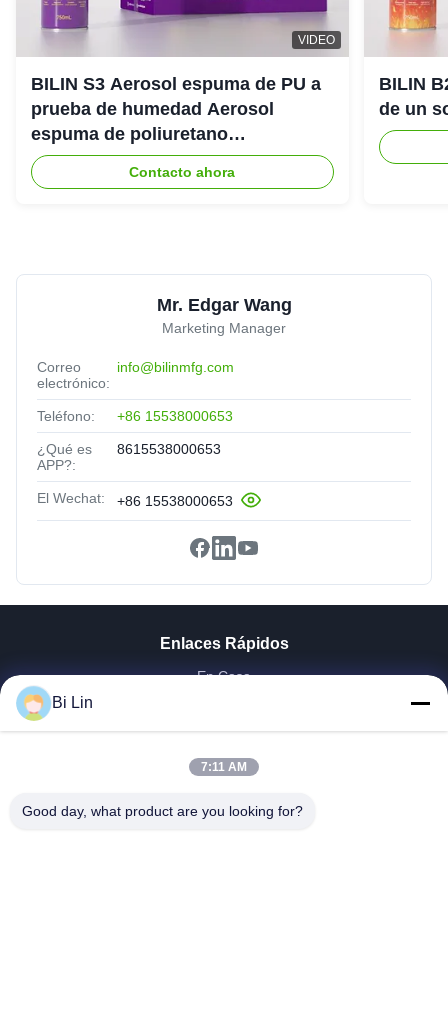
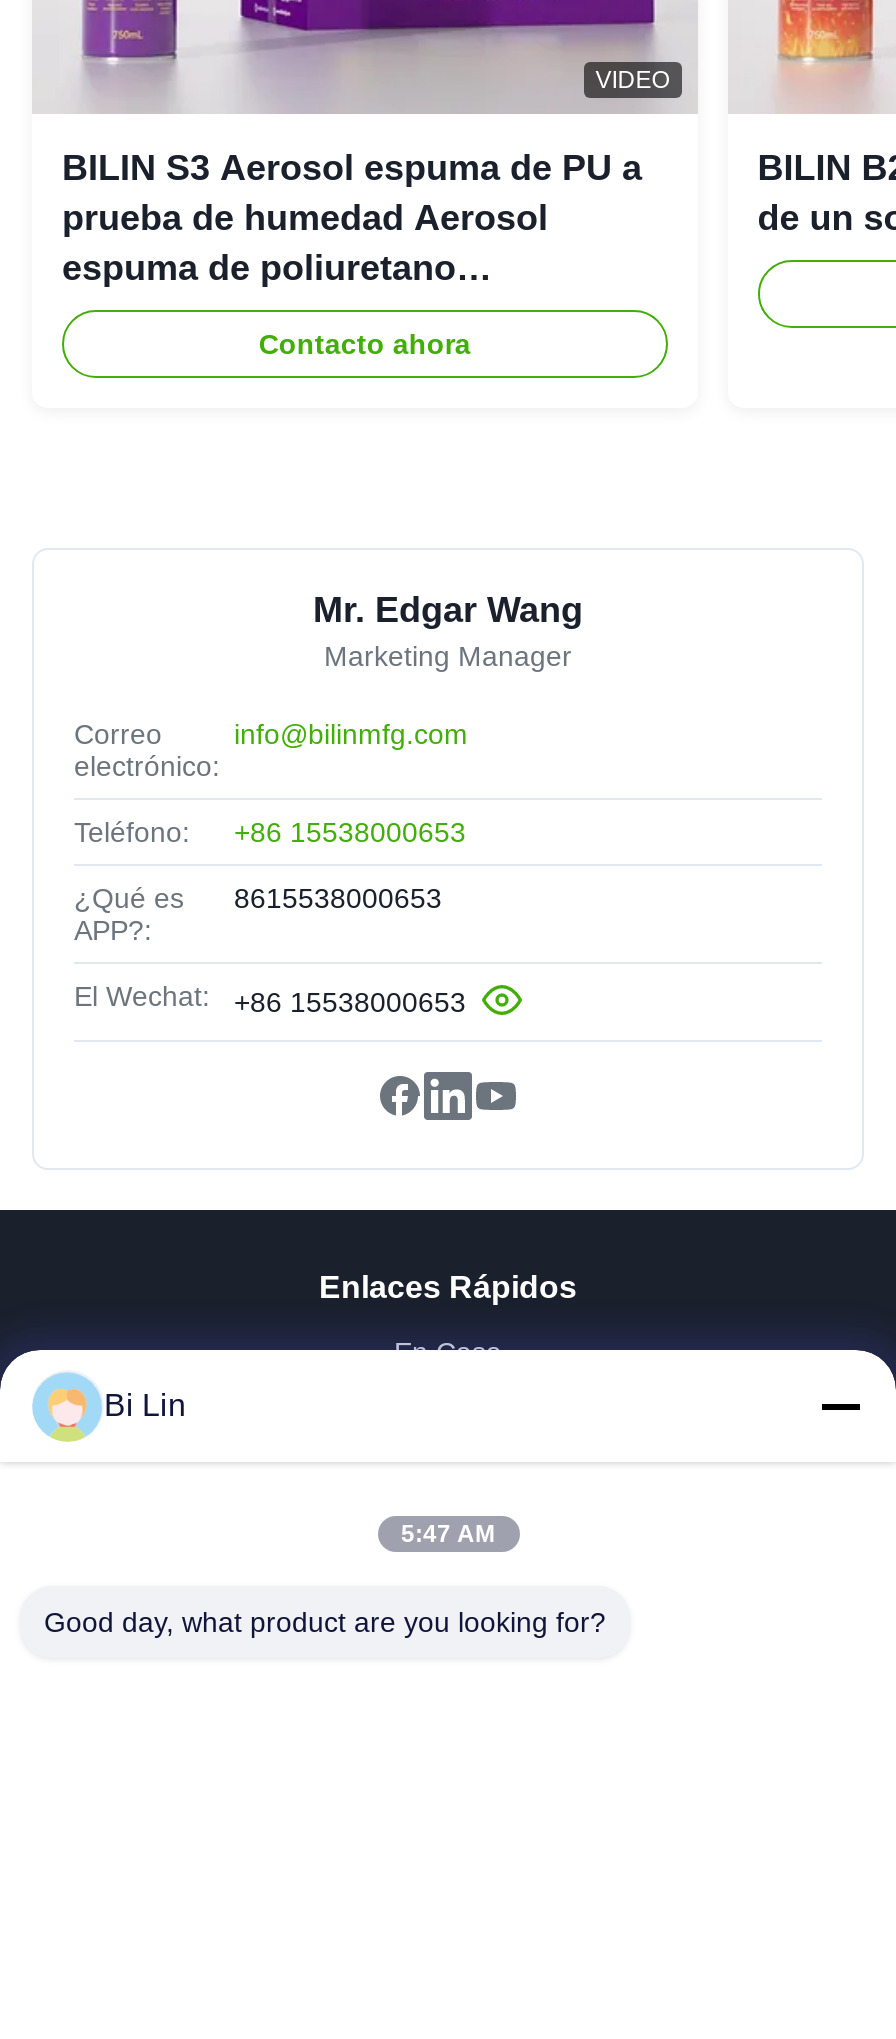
[201,760,247,774] 7:11 AM -> [401,1520,495,1548] 5:47 AM

